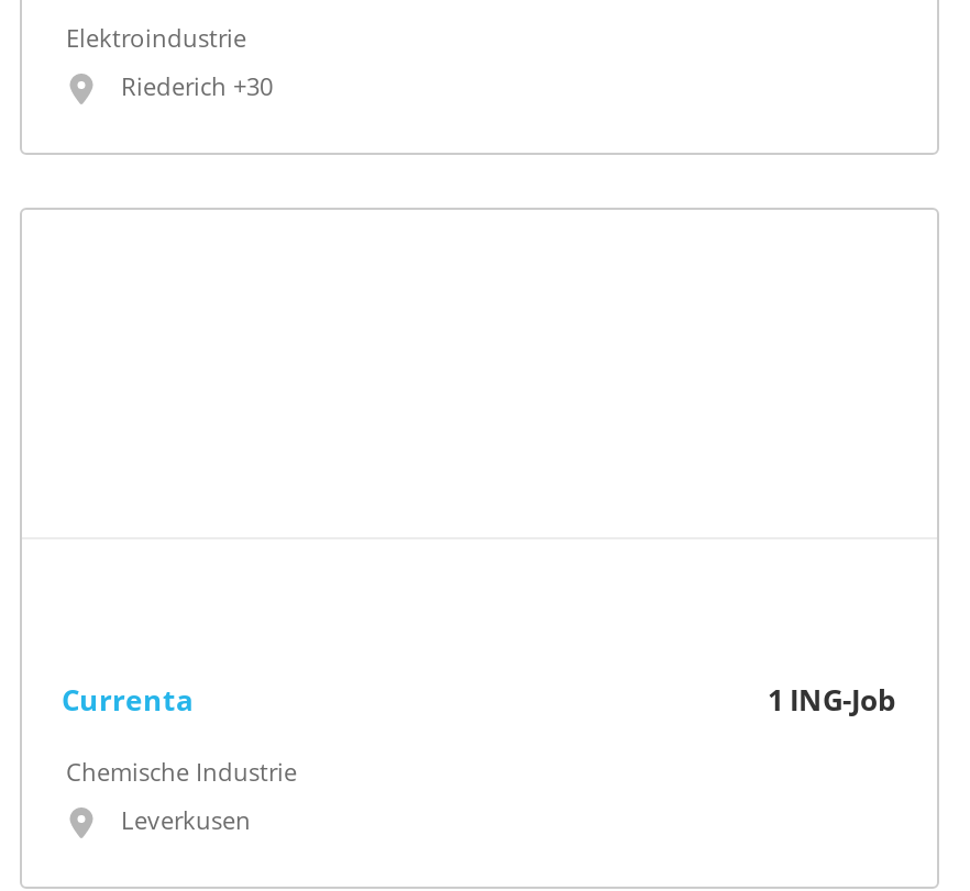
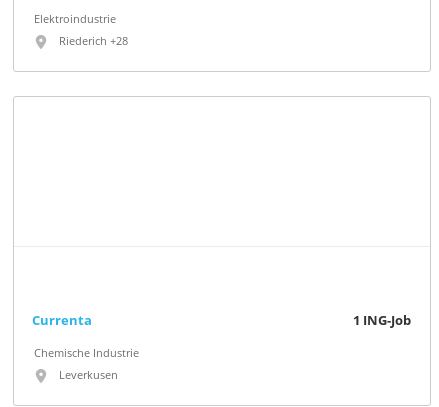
[121,74,273,103] Riederich +30 -> [59,35,128,48] Riederich +28

